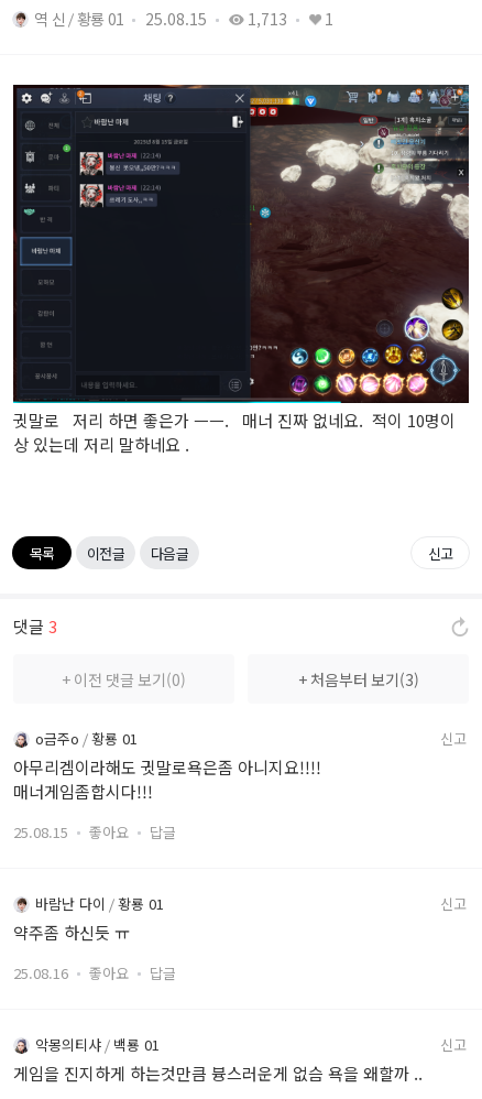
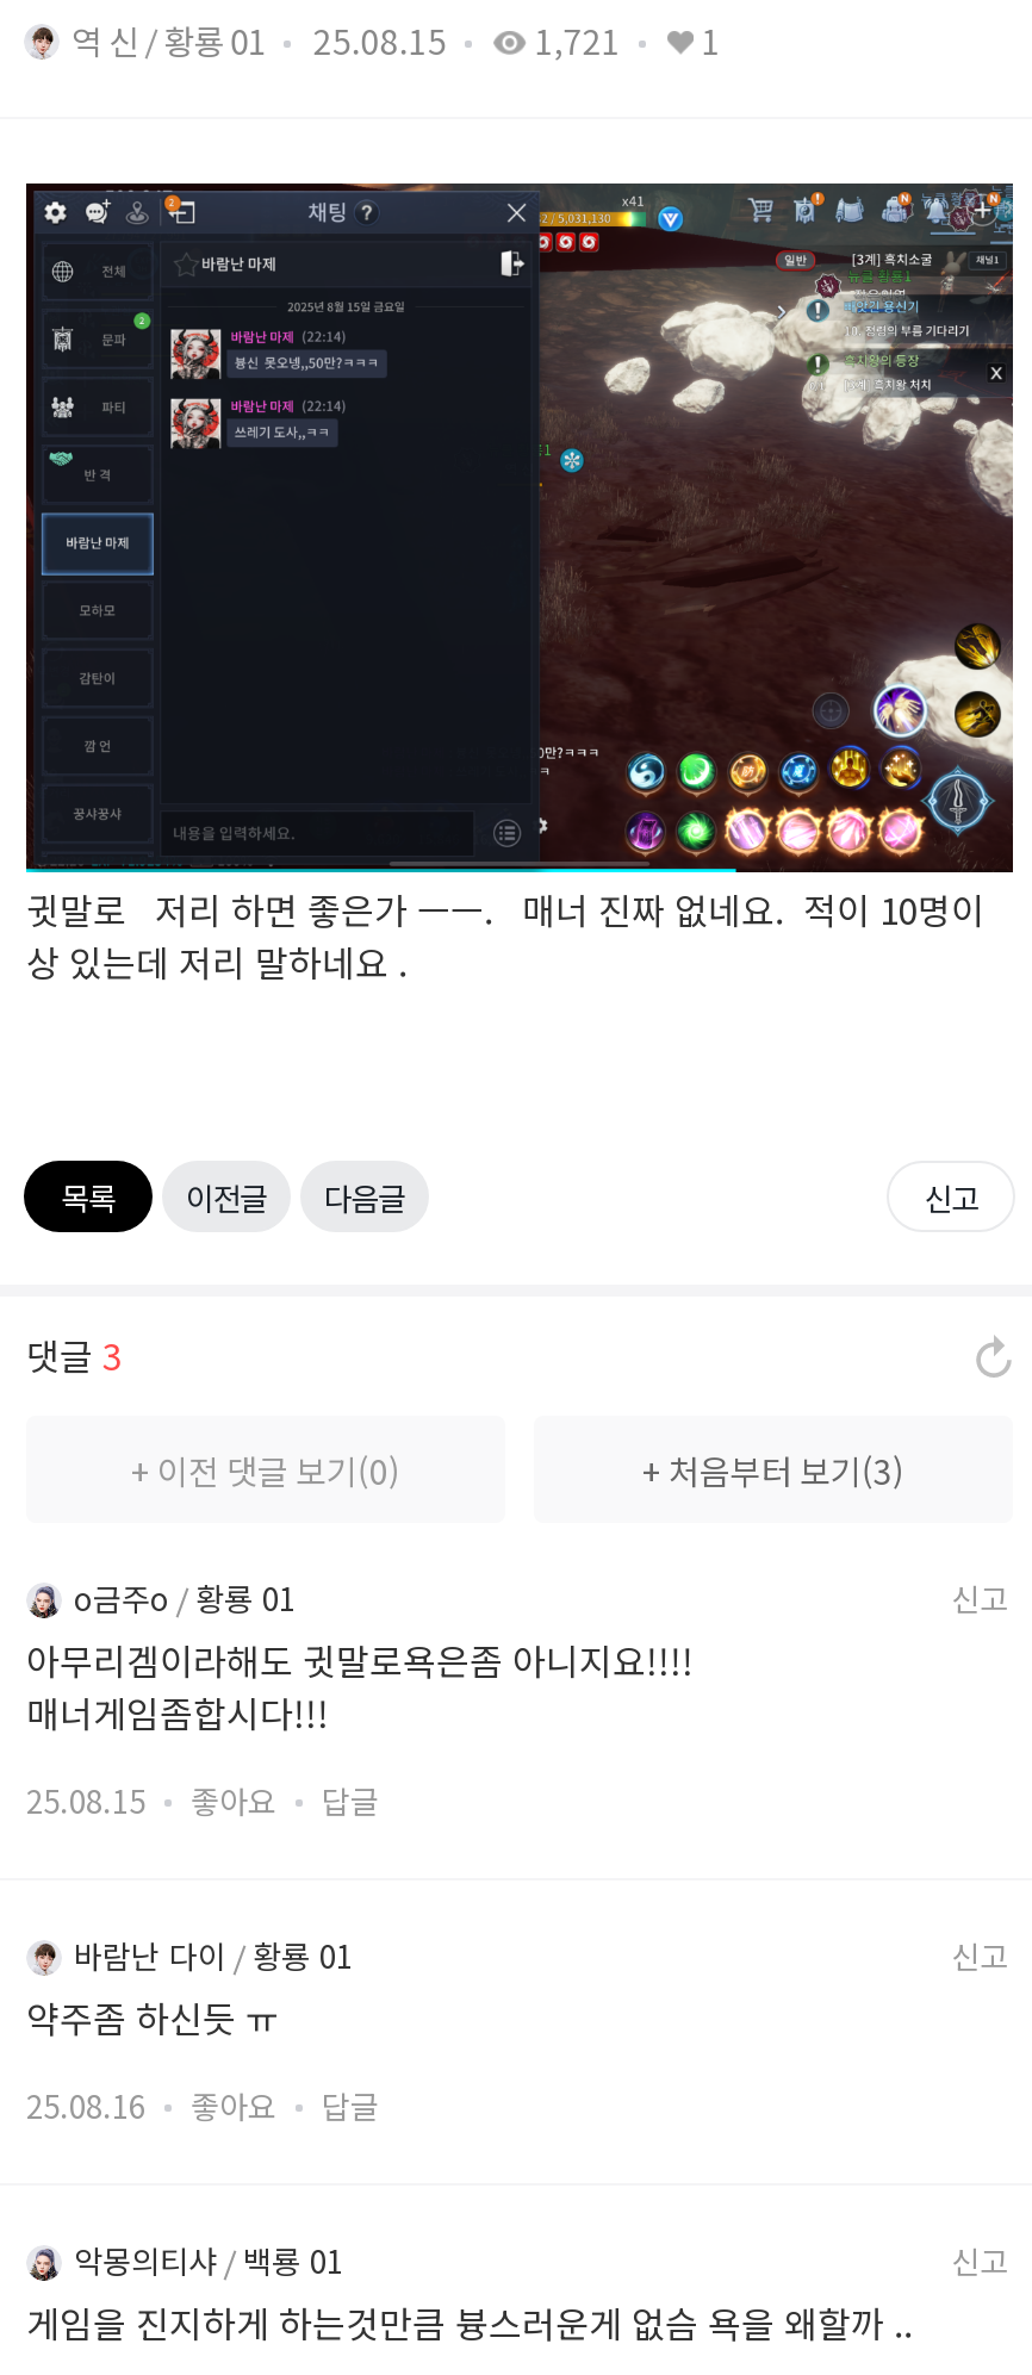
[248,8,288,30] 1,713 -> [535,17,621,64] 1,721

